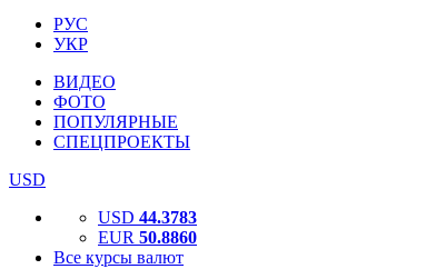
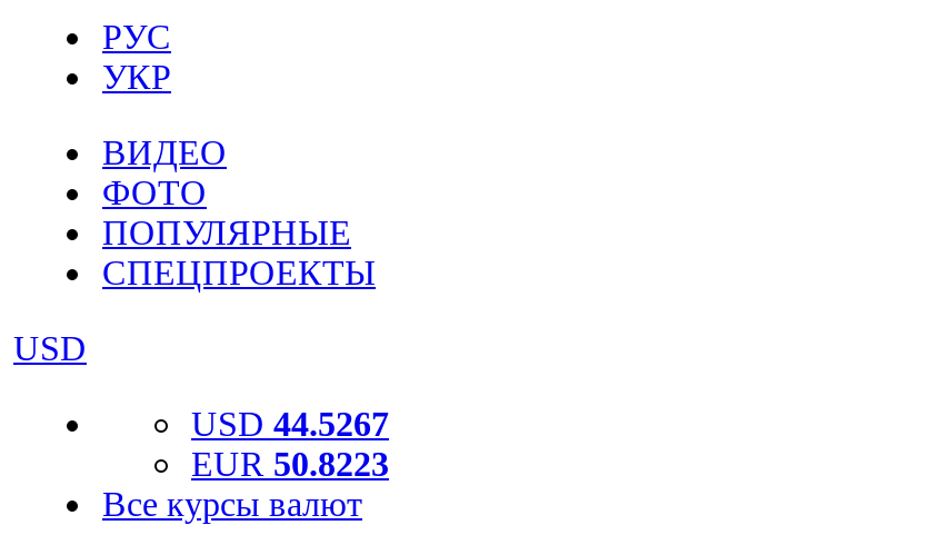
[98,208,197,227] USD 44.3783 -> [191,405,389,443] USD 44.5267
[98,228,197,247] EUR 50.8860 -> [191,445,389,483] EUR 50.8223

